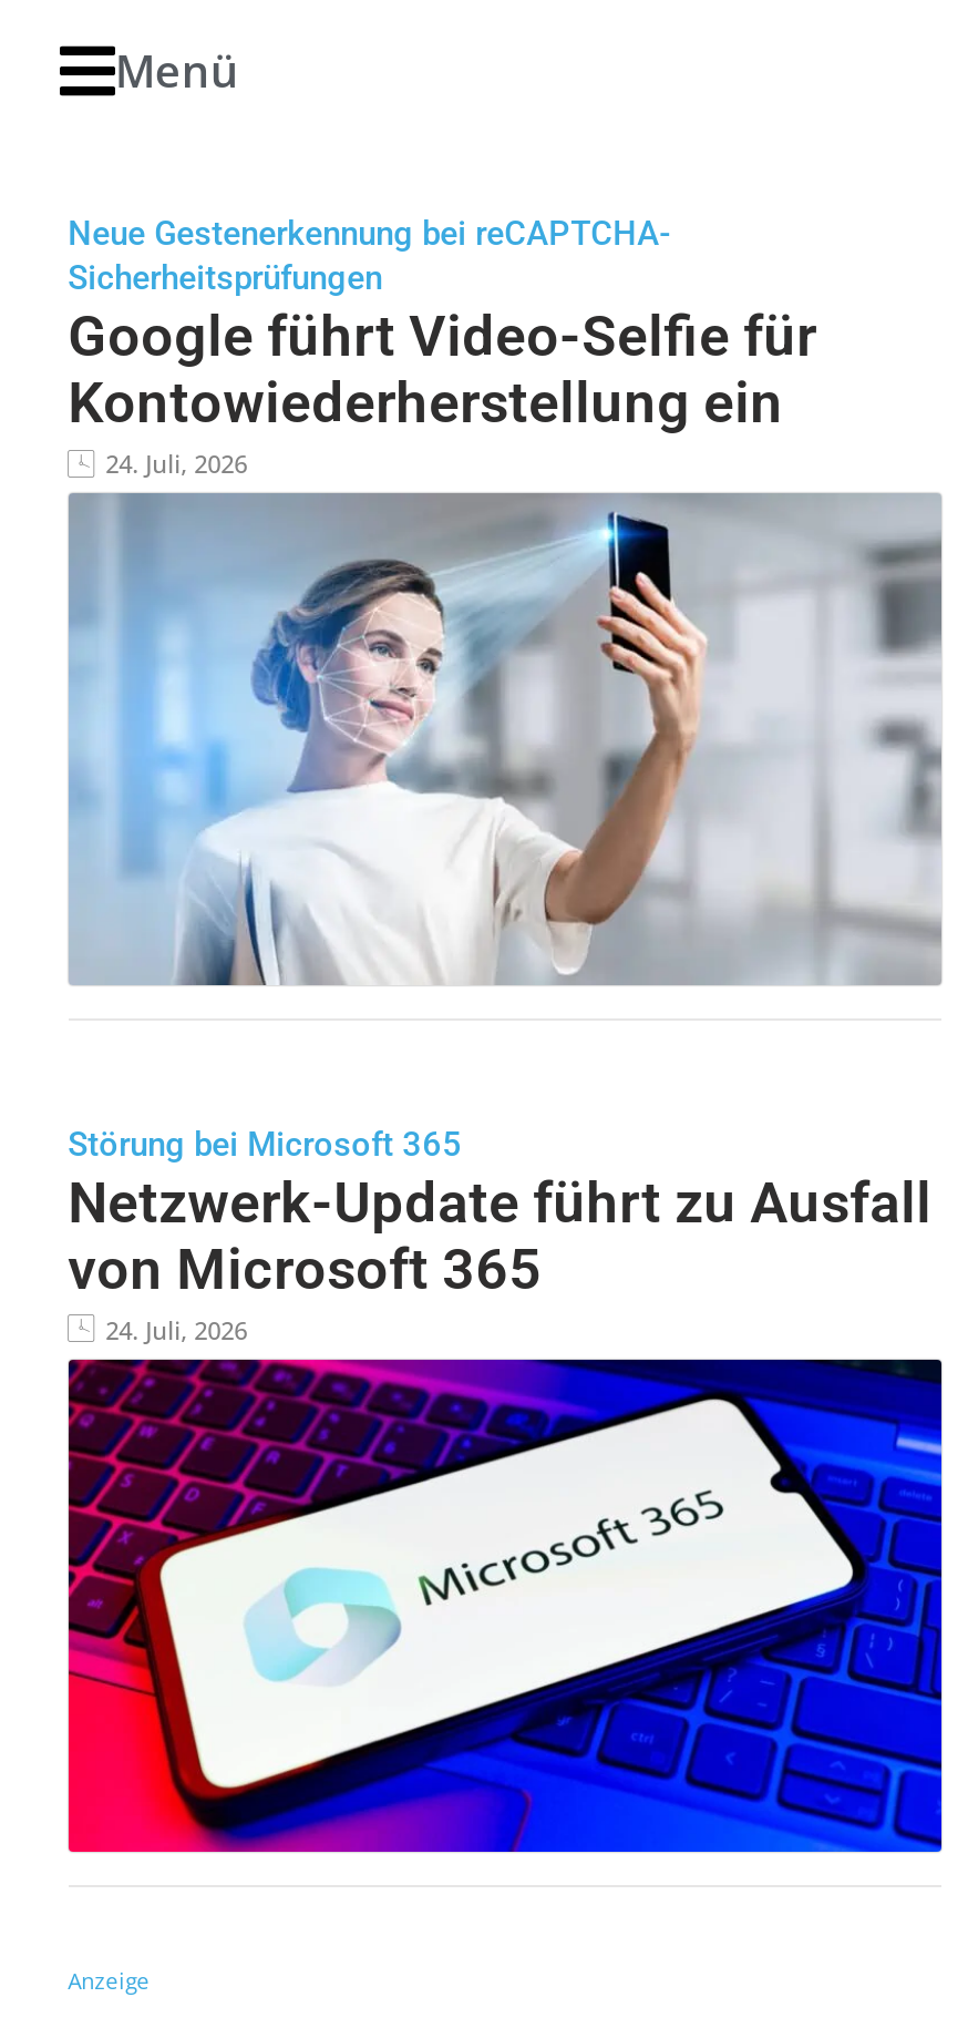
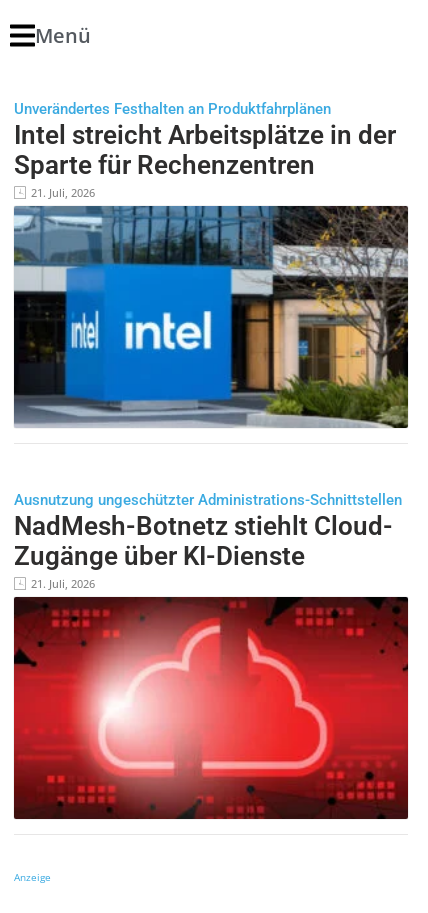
[68,214,816,480] Neue Gestenerkennung bei reCAPTCHA- | Sicherheitsprüfungen | Google führt Video-Selfie für | Kontowiederherstellung ein | 24. Juli, 2026 -> [14,100,396,200] Unverändertes Festhalten an Produktfahrplänen | Intel streicht Arbeitsplätze in der | Sparte für Rechenzentren | 21. Juli, 2026
[69,491,941,987] [image] -> [13,205,409,429] [image]
[68,1124,932,1346] Störung bei Microsoft 365 | Netzwerk-Update führt zu Ausfall | von Microsoft 365 | 24. Juli, 2026 -> [14,491,402,591] Ausnutzung ungeschützter Administrations-Schnittstellen | NadMesh-Botnetz stiehlt Cloud- | Zugänge über KI-Dienste | 21. Juli, 2026
[66,1358,944,1854] [image] -> [13,596,409,820] [image]

